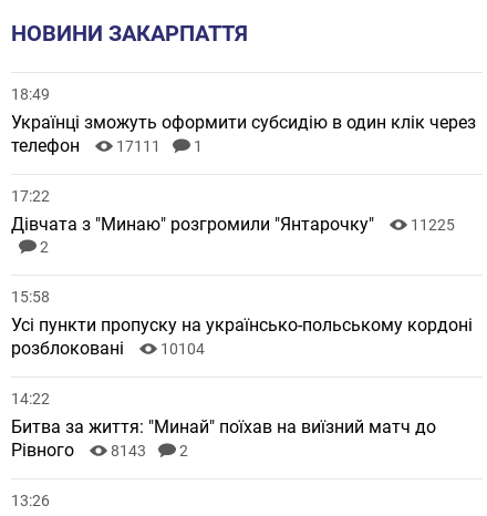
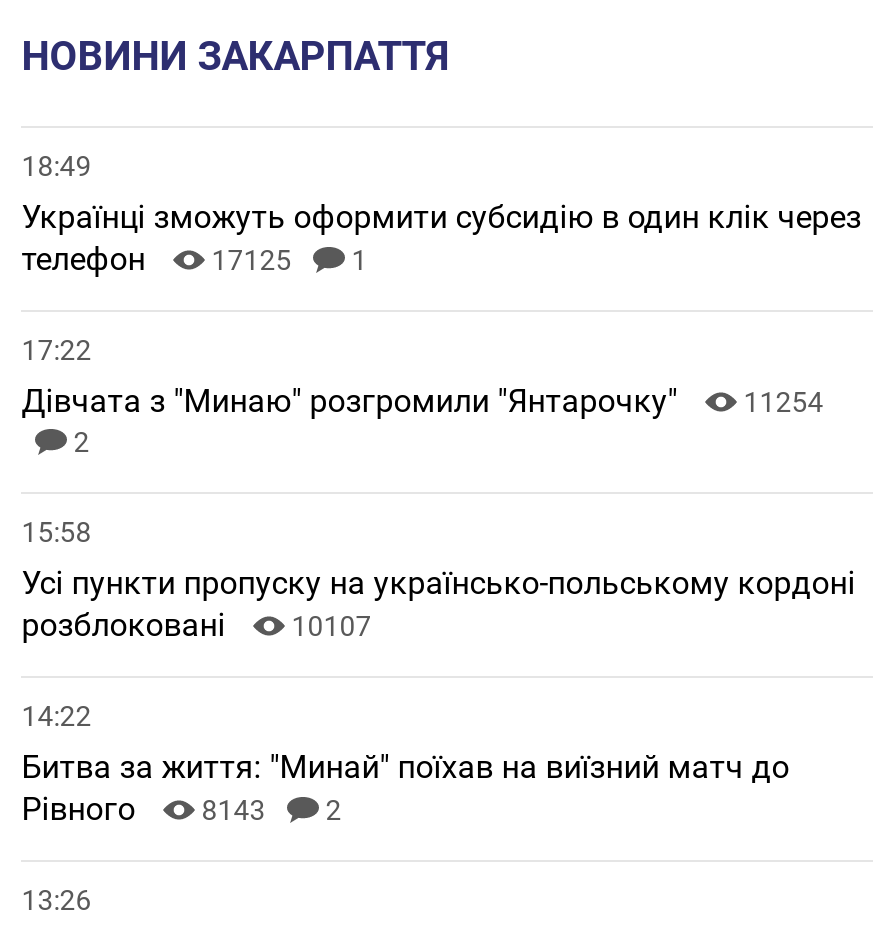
[11,136,203,157] телефон 17111 1 -> [21,241,367,279] телефон 17125 1
[11,214,455,235] Дівчата з "Минаю" розгромили "Янтарочку" 11225 -> [21,383,823,421] Дівчата з "Минаю" розгромили "Янтарочку" 11254
[11,338,205,359] розблоковані 10104 -> [21,607,371,645] розблоковані 10107

